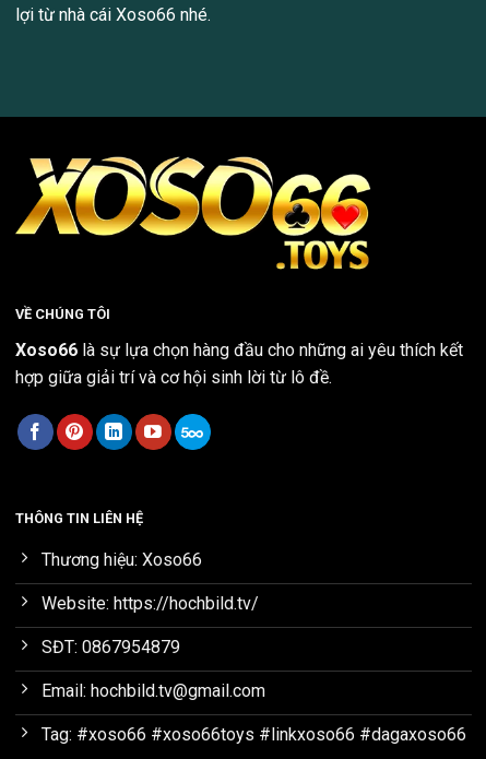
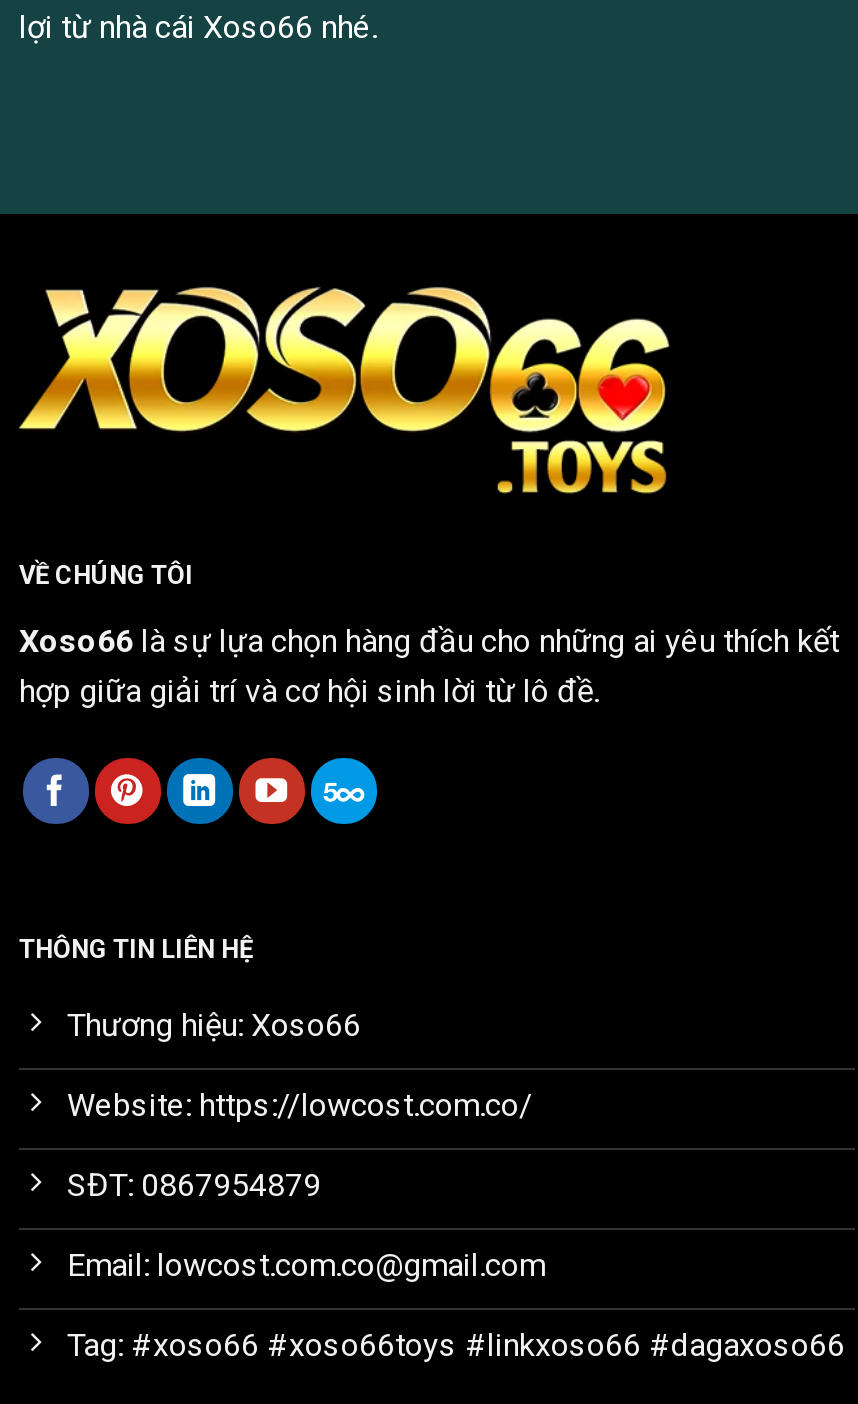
[42,593,259,614] Website: https://hochbild.tv/ -> [67,1086,533,1124] Website: https://lowcost.com.co/
[42,680,265,701] Email: hochbild.tv@gmail.com -> [67,1246,545,1284] Email: lowcost.com.co@gmail.com

